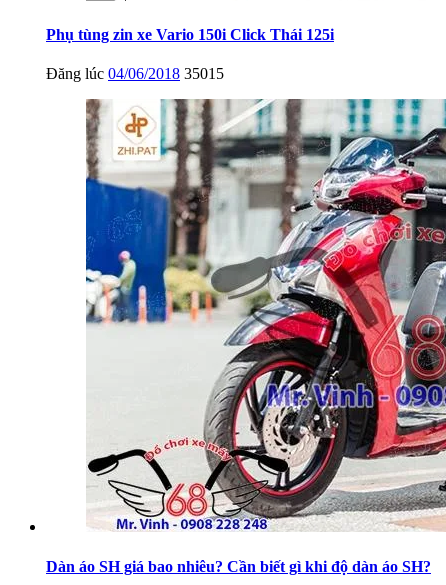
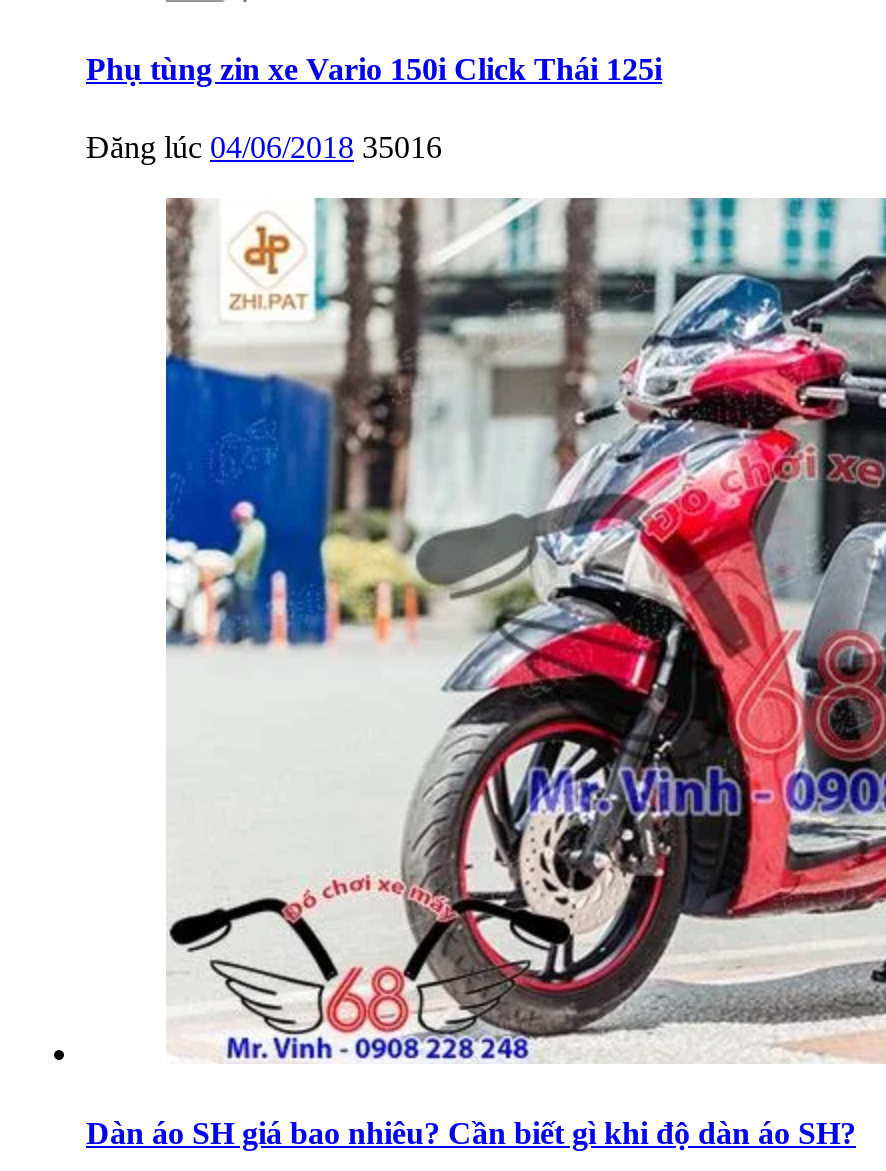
[46,65,224,82] Đăng lúc 04/06/2018 35015 -> [86,131,442,165] Đăng lúc 04/06/2018 35016

